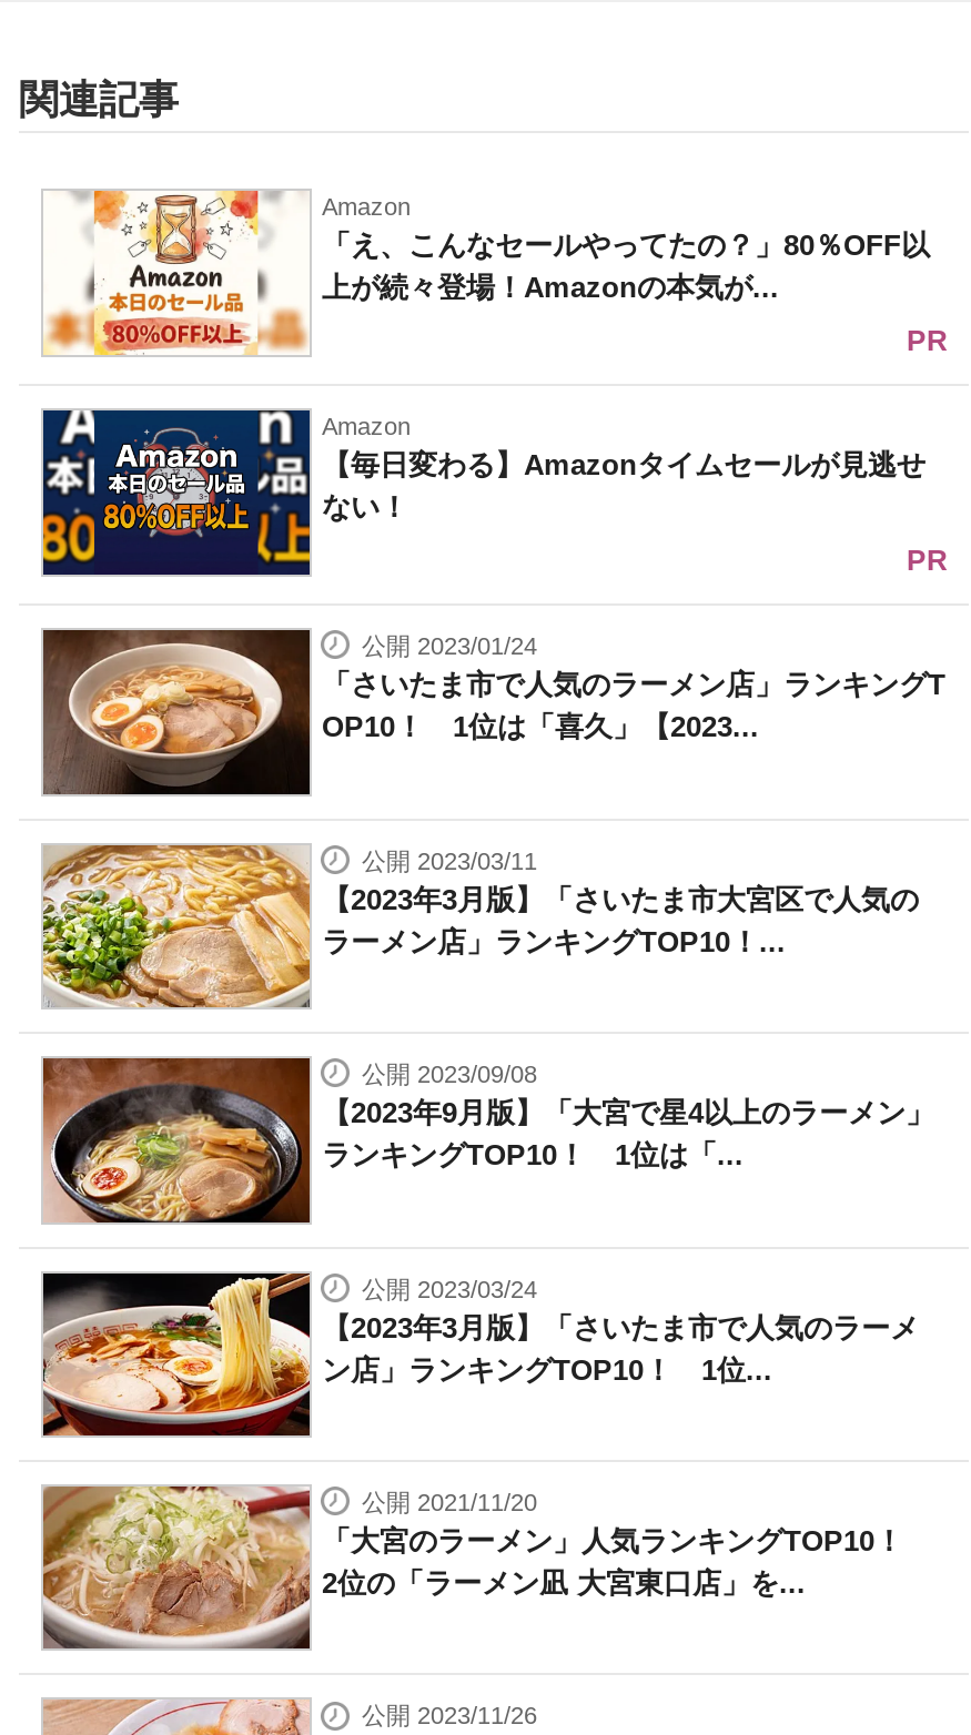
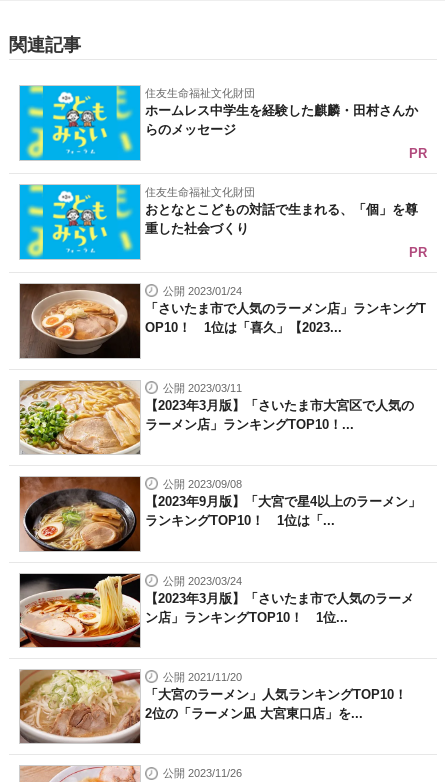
[41,189,930,357] [image] | Amazon | 「え、こんなセールやってたの？」80％OFF以 | 上が続々登場！Amazonの本気が... -> [19,85,418,161] [image] | 住友生命福祉文化財団 | ホームレス中学生を経験した麒麟・田村さんか | らのメッセージ
[41,408,926,577] [image] | Amazon | 【毎日変わる】Amazonタイムセールが見逃せ | ない！ -> [19,184,418,260] [image] | 住友生命福祉文化財団 | おとなとこどもの対話で生まれる、「個」を尊 | 重した社会づくり

